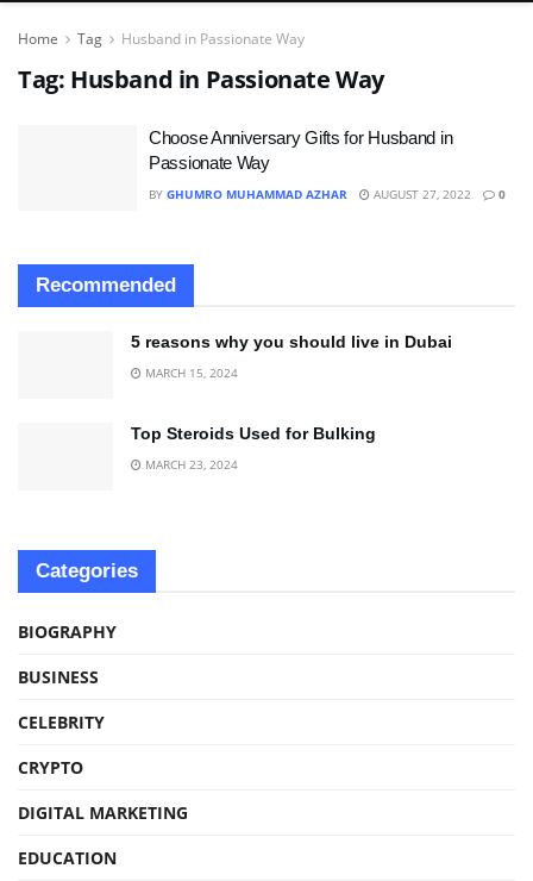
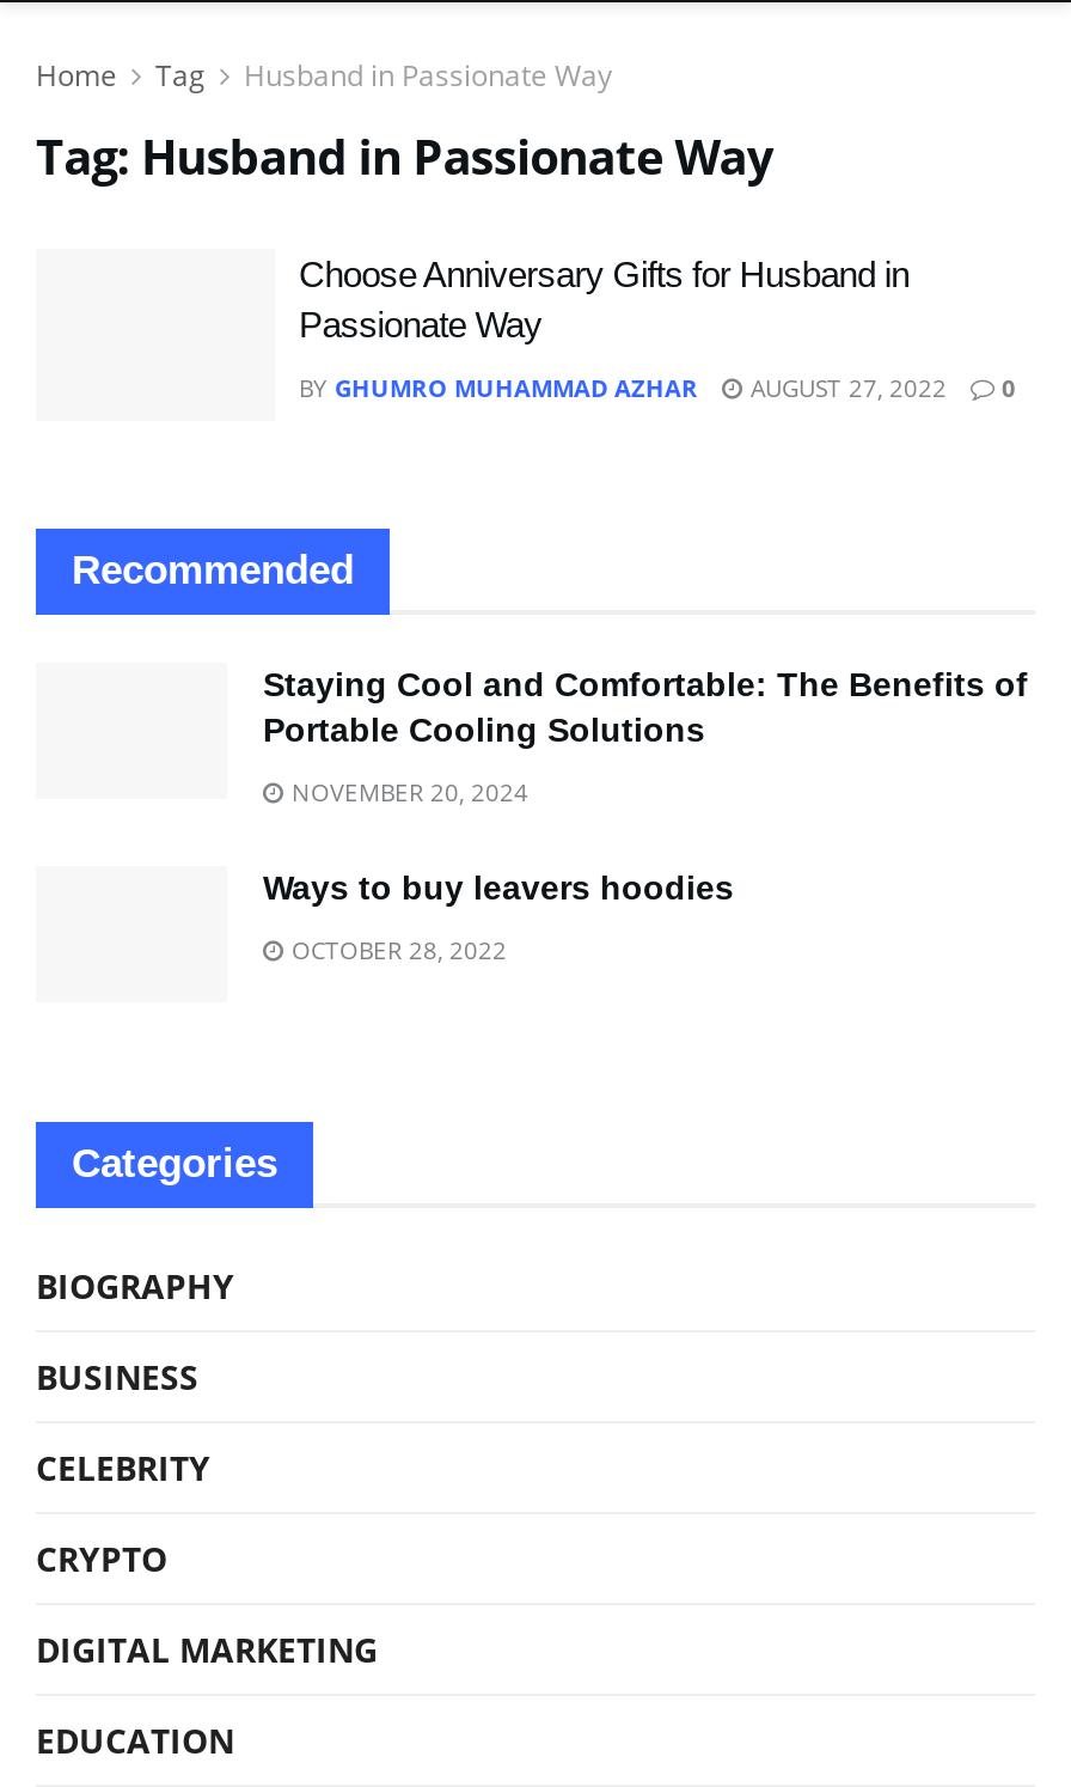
[131,332,452,351] 5 reasons why you should live in Dubai -> [263,664,1028,748] Staying Cool and Comfortable: The Benefits of | Portable Cooling Solutions
[142,364,238,380] MARCH 15, 2024 -> [284,774,528,807] NOVEMBER 20, 2024
[131,423,376,443] Top Steroids Used for Bulking -> [263,867,734,905] Ways to buy leavers hoodies
[142,456,238,472] MARCH 23, 2024 -> [284,932,507,965] OCTOBER 28, 2022

